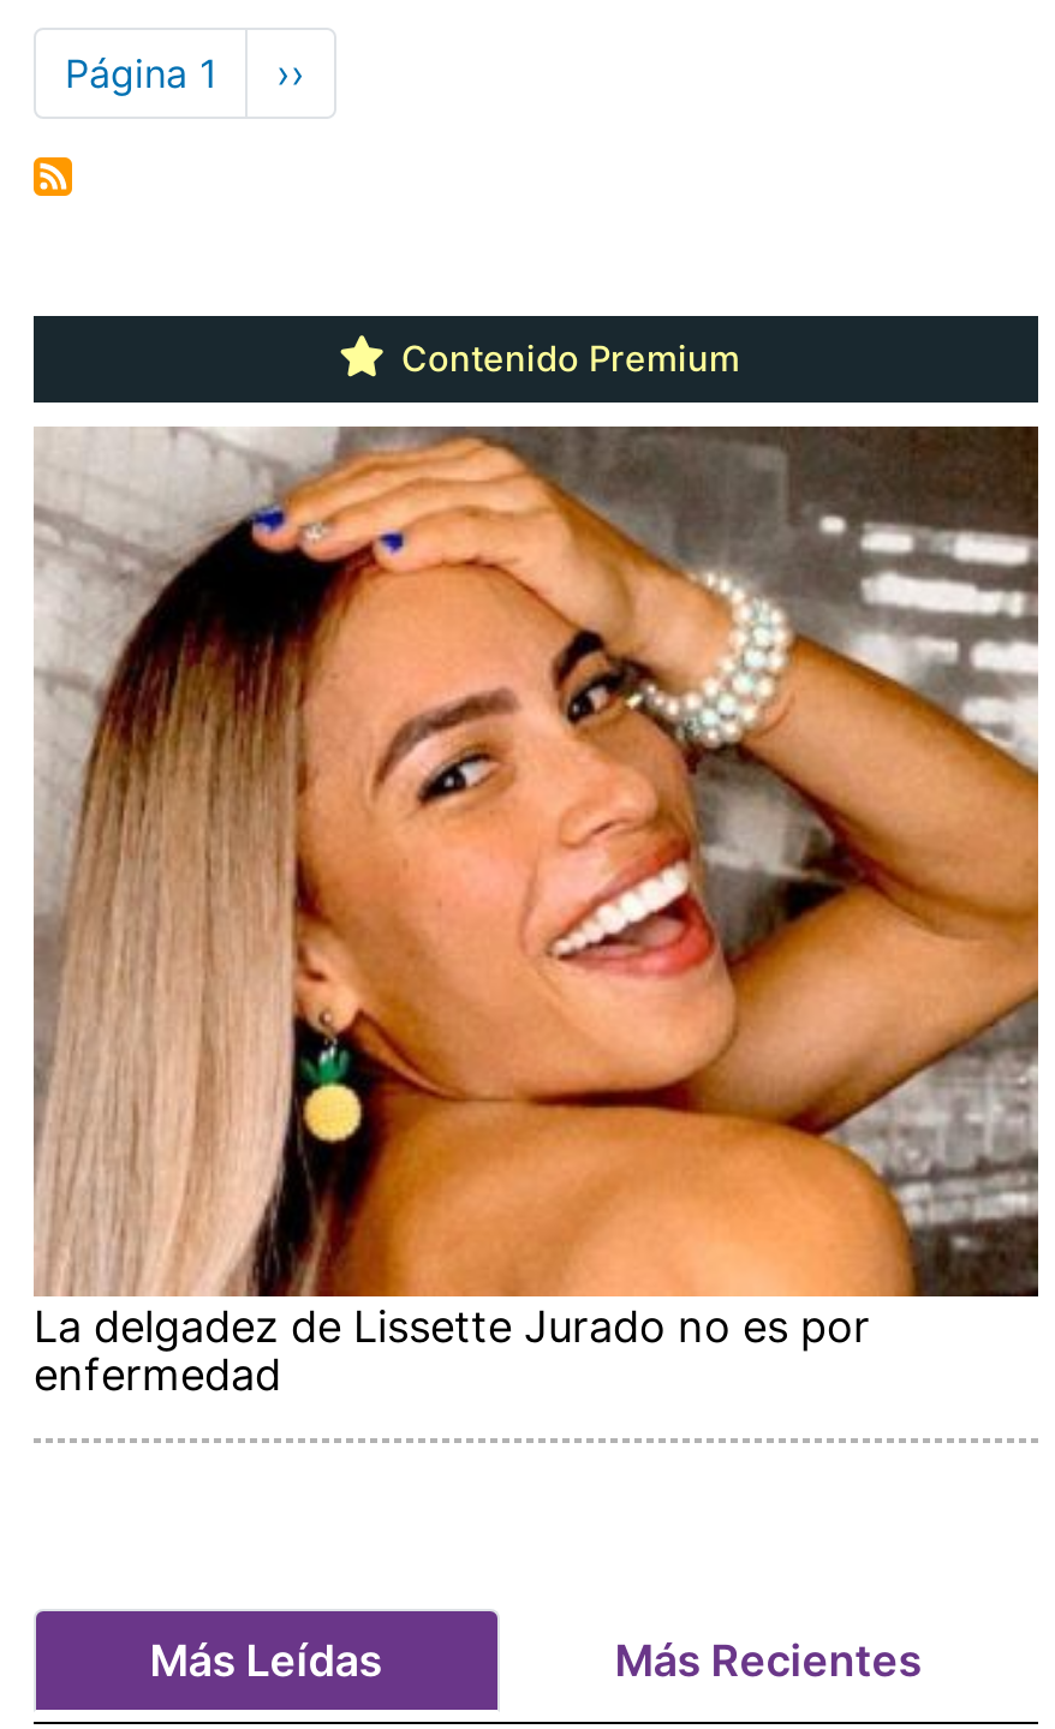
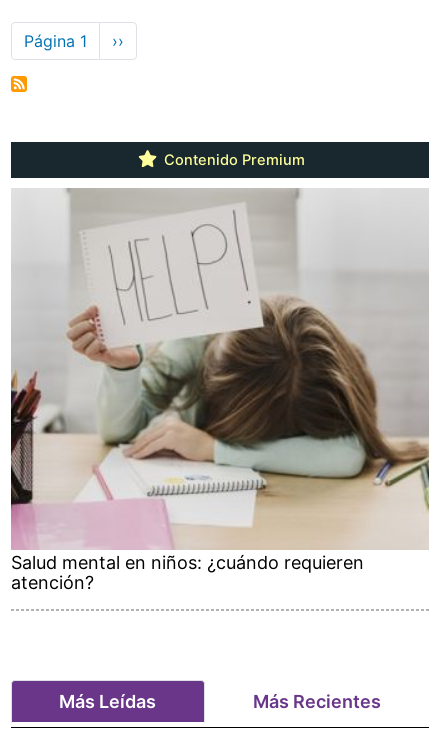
[31,424,1041,1400] [image] | La delgadez de Lissette Jurado no es por | enfermedad -> [10,188,429,593] [image] | Salud mental en niños: ¿cuándo requieren | atención?

